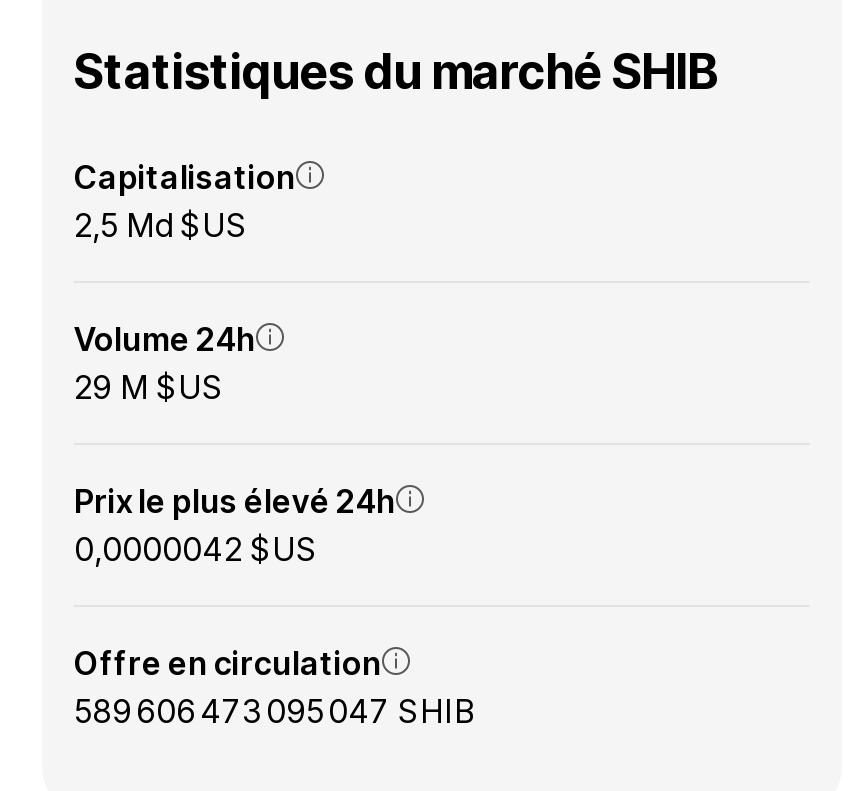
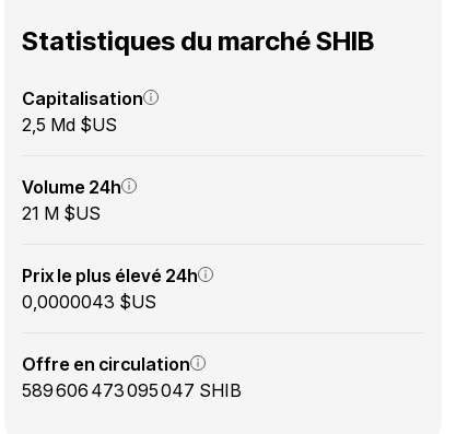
[74,367,224,407] 29 M $US -> [22,202,101,224] 21 M $US
[74,529,318,569] 0,0000042 $US -> [22,291,156,313] 0,0000043 $US

